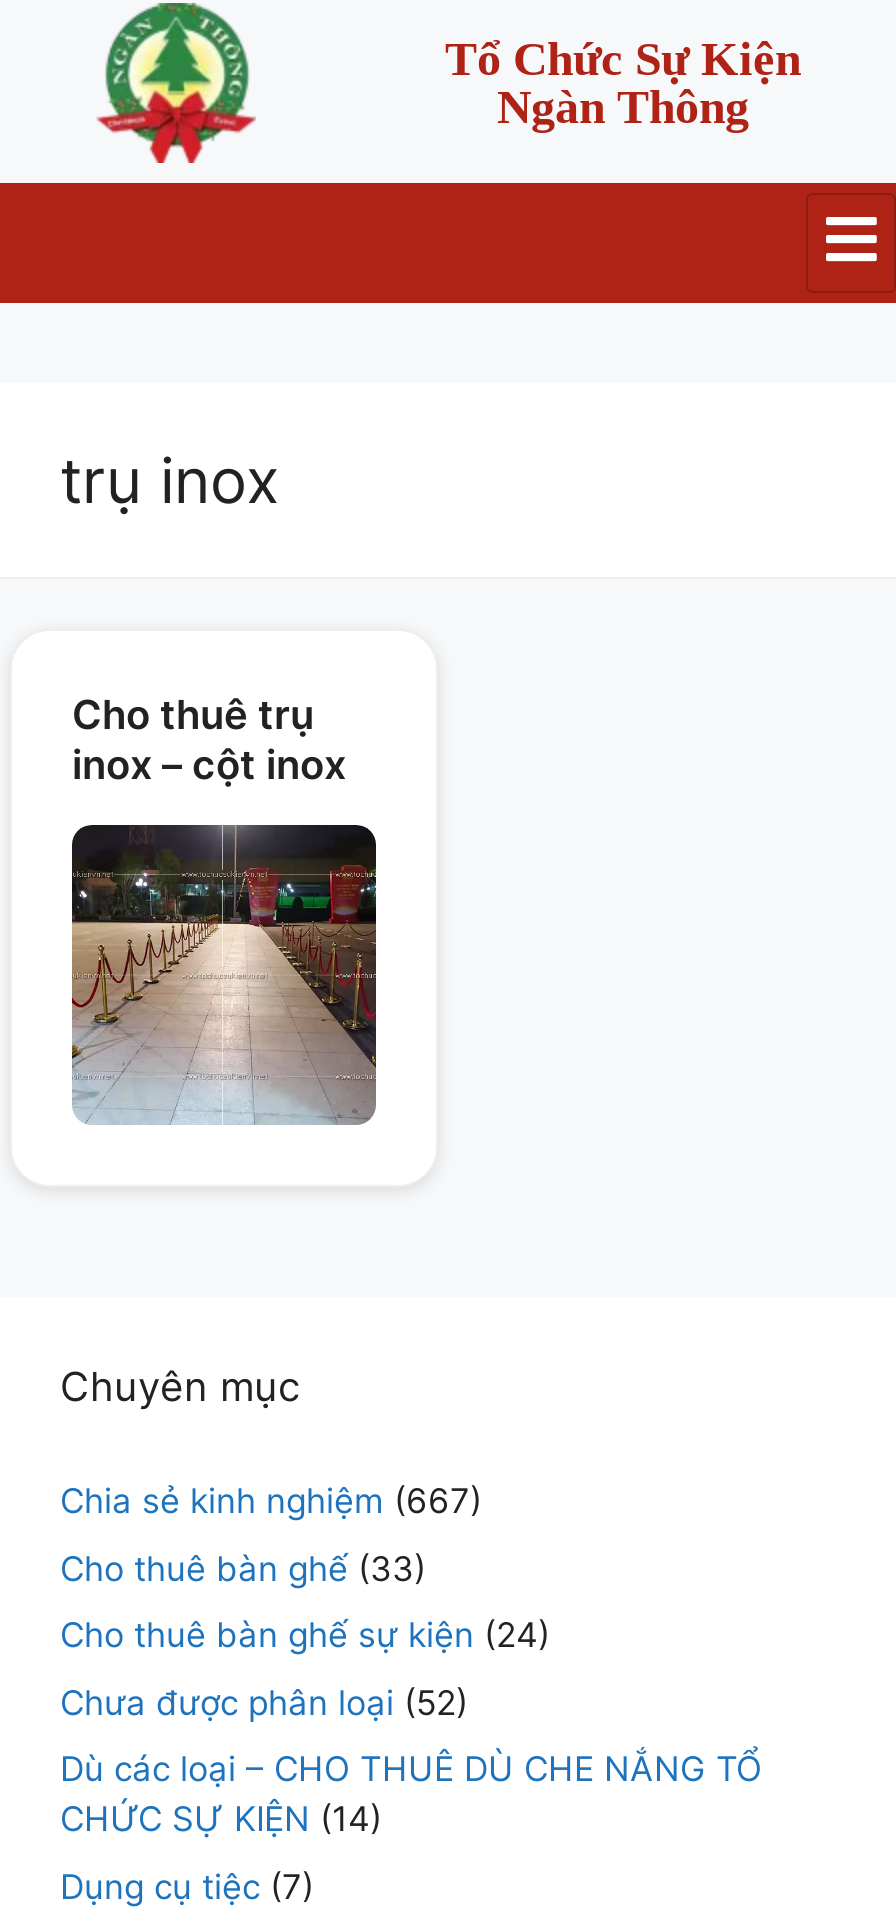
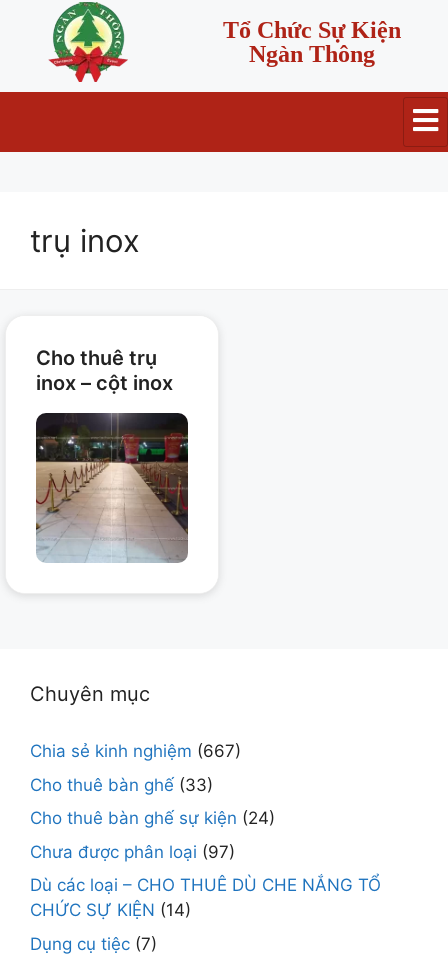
[60,1682,468,1722] Chưa được phân loại (52) -> [30,841,235,861] Chưa được phân loại (97)

